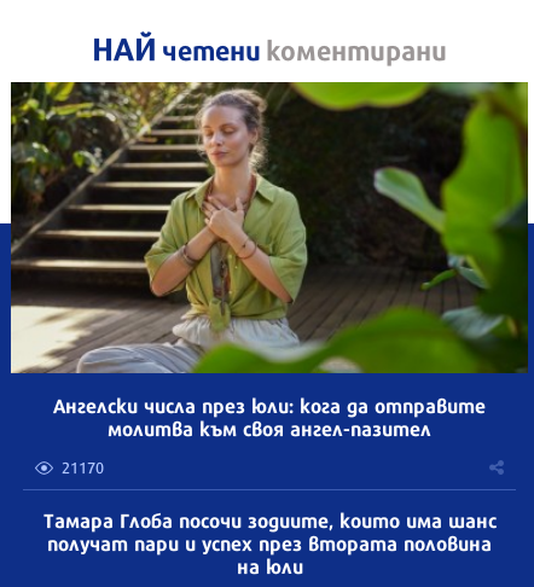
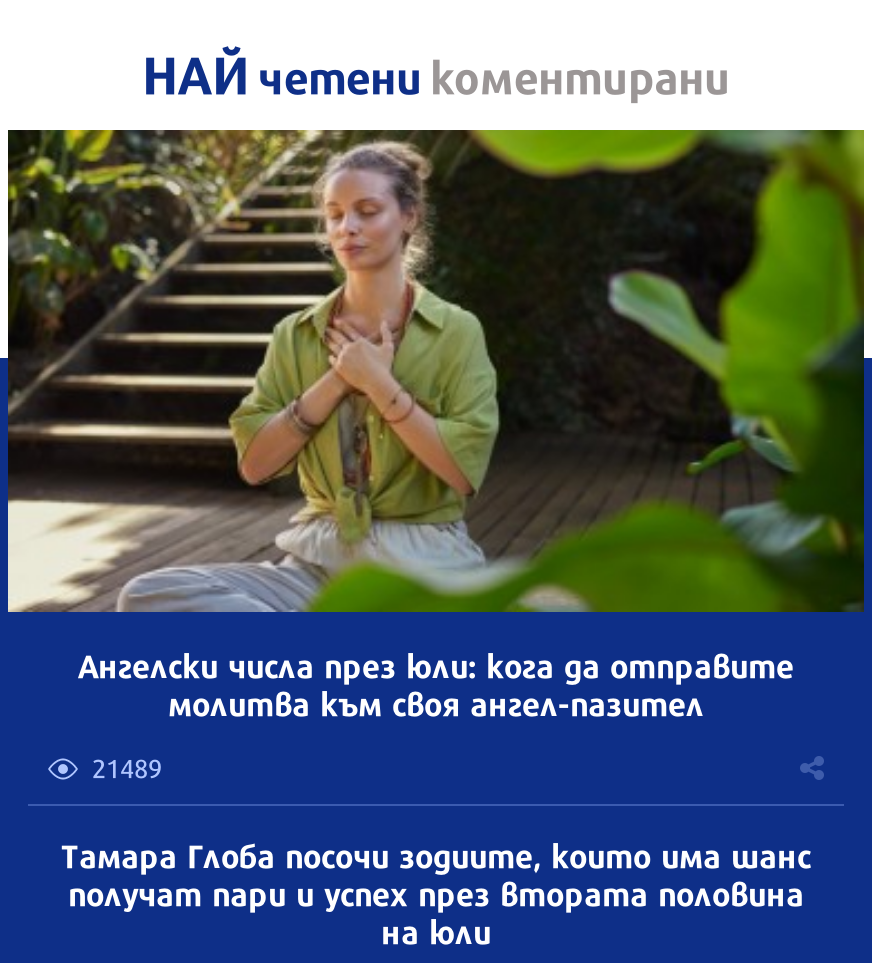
[62,454,104,478] 21170 -> [92,746,162,786] 21489

